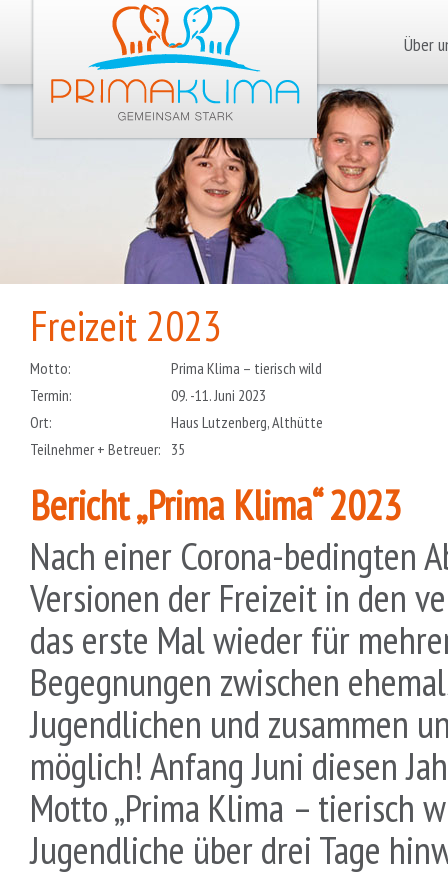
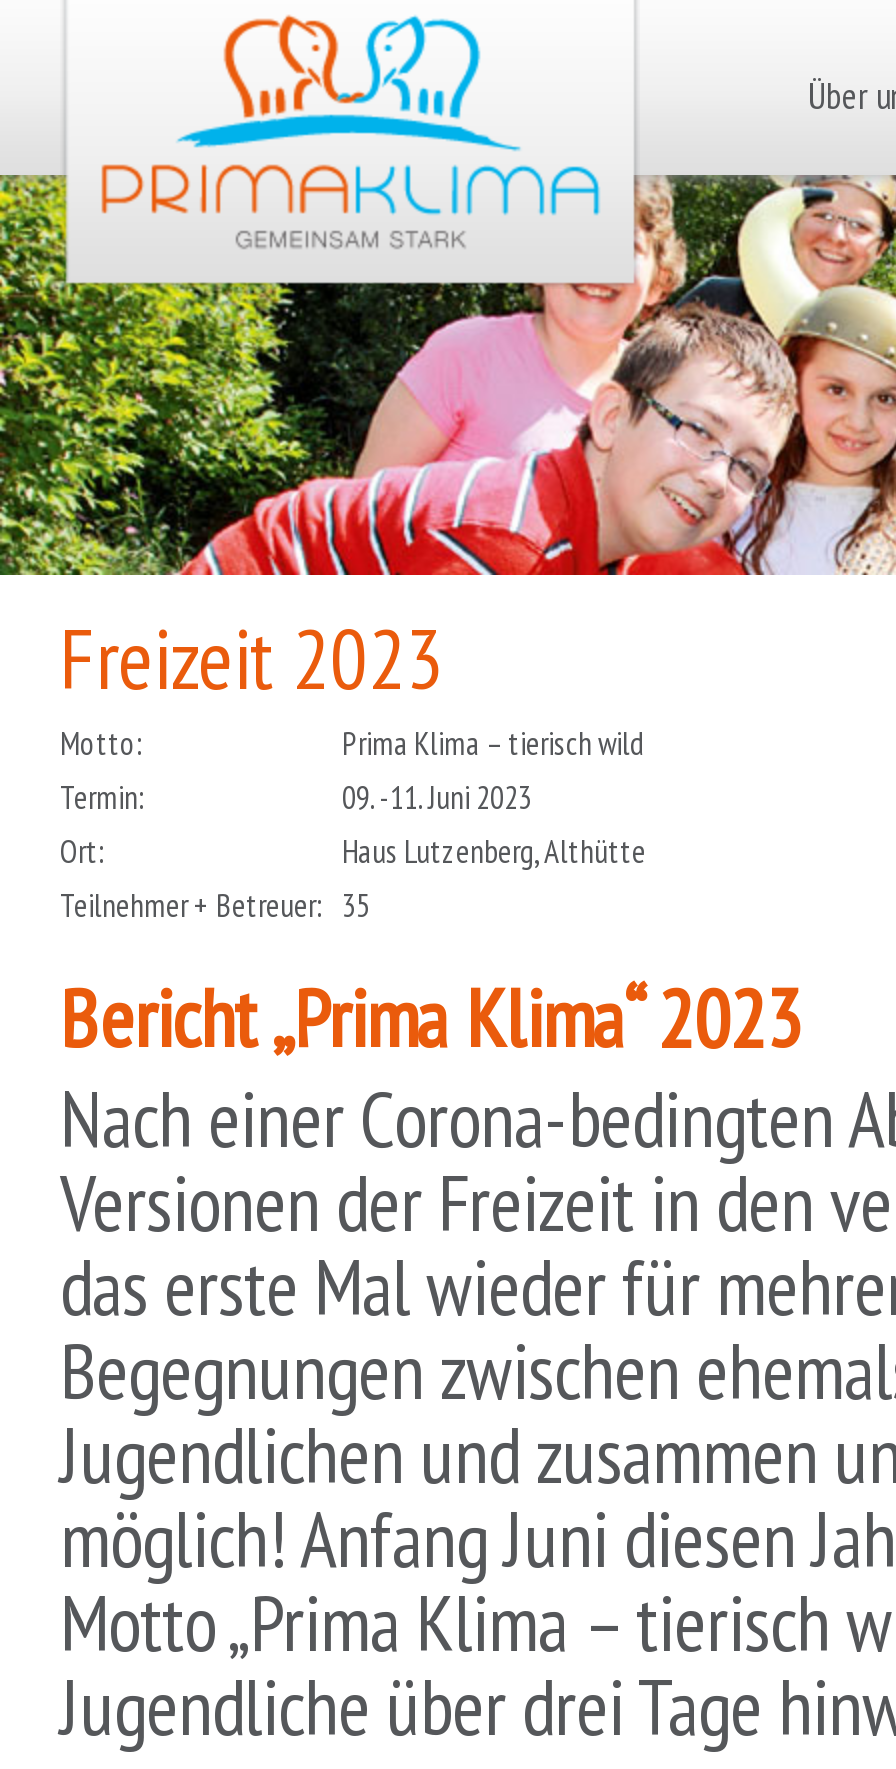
[3,84,445,285] [image] -> [6,173,890,577] [image]

